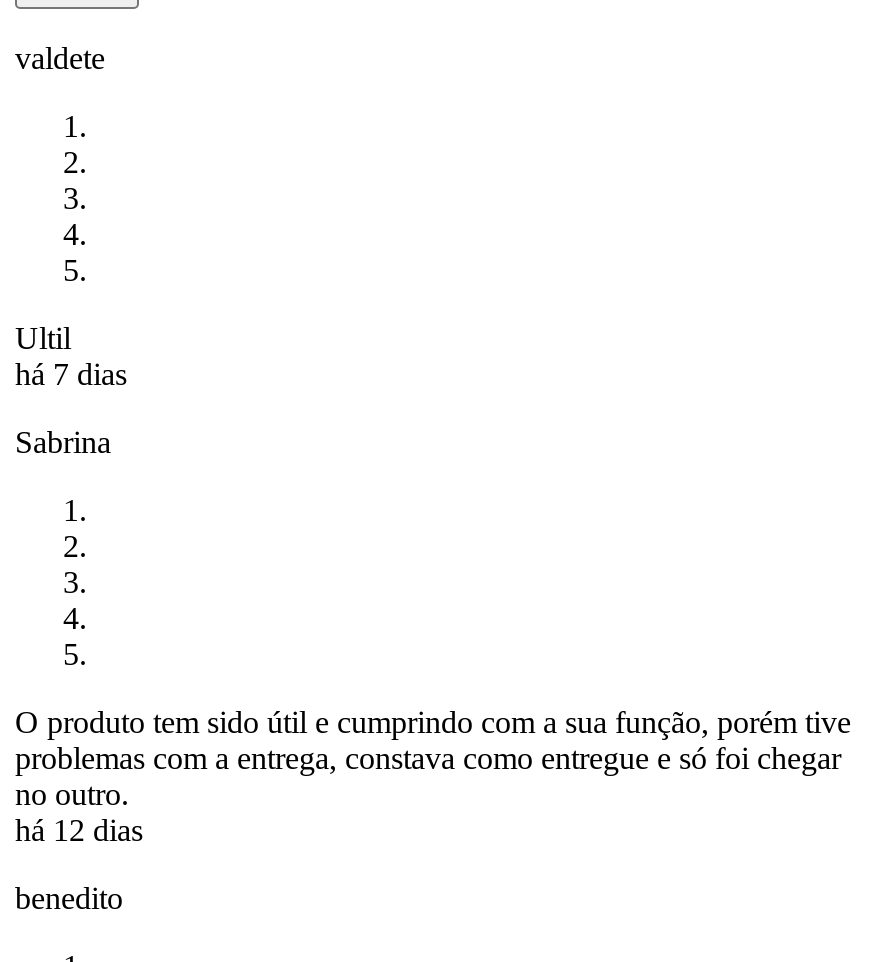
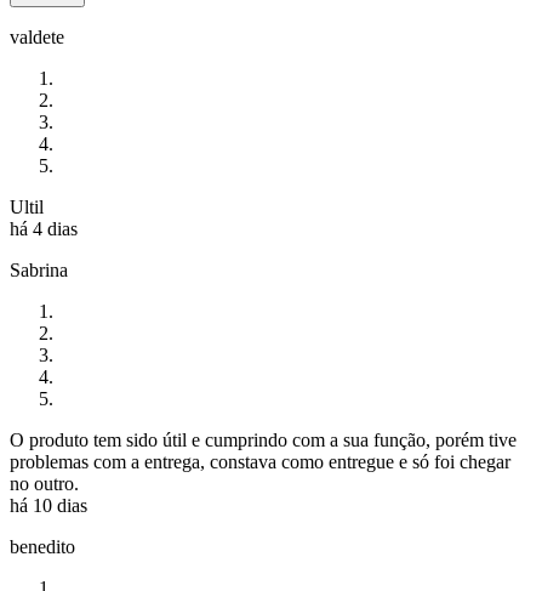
[15,357,127,391] há 7 dias -> [10,219,78,239] há 4 dias
[15,813,143,847] há 12 dias -> [10,495,87,516] há 10 dias

